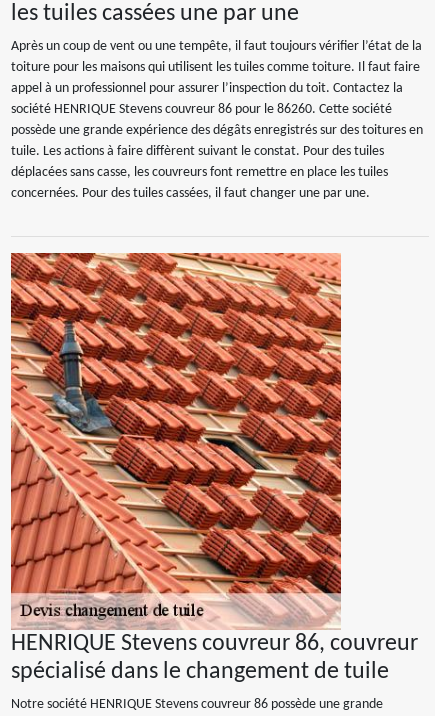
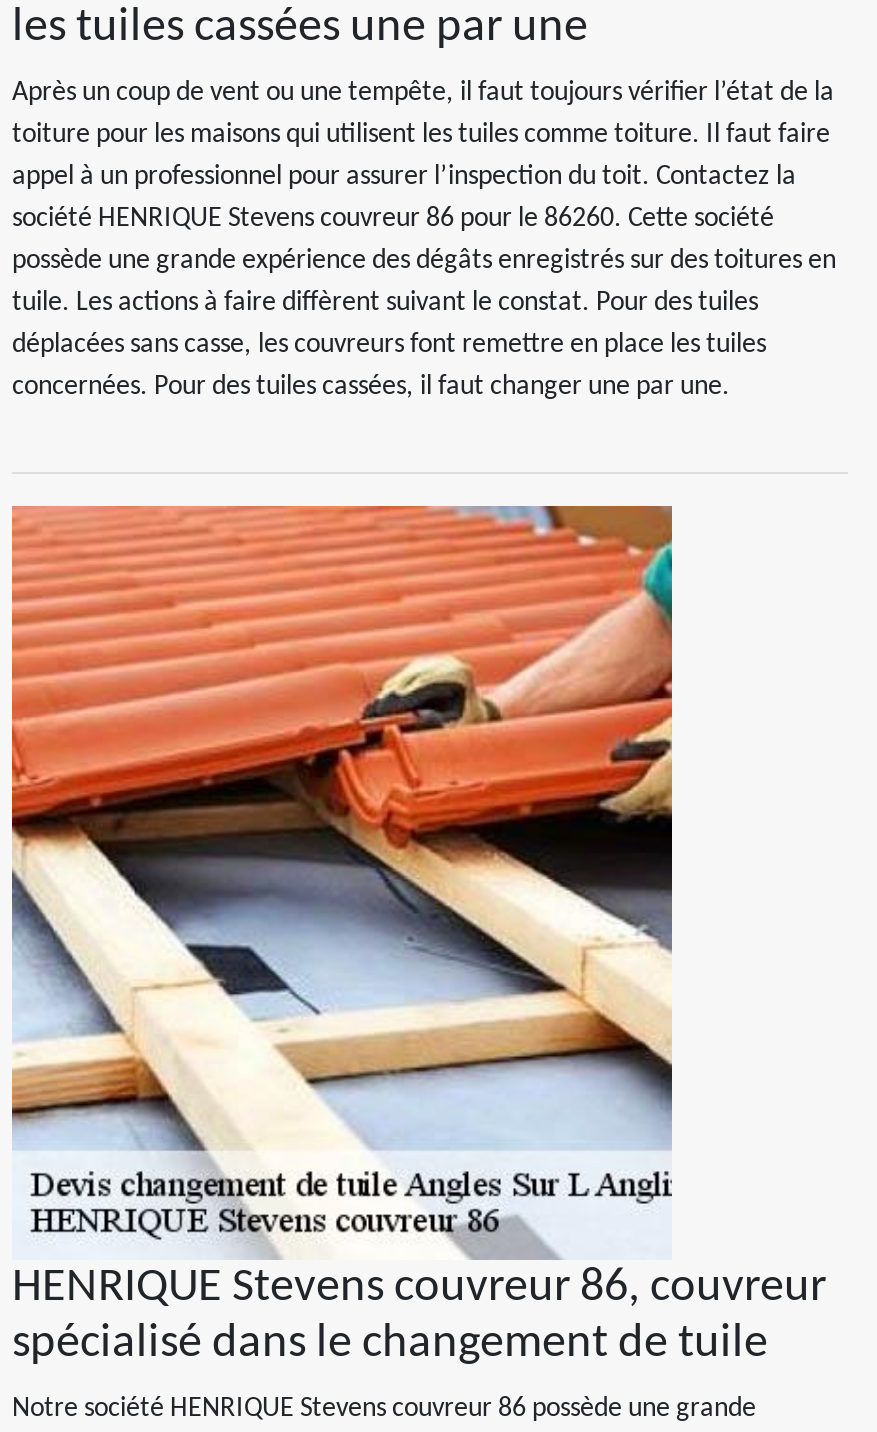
[10,252,342,630] [image] -> [10,504,674,1260] [image]

